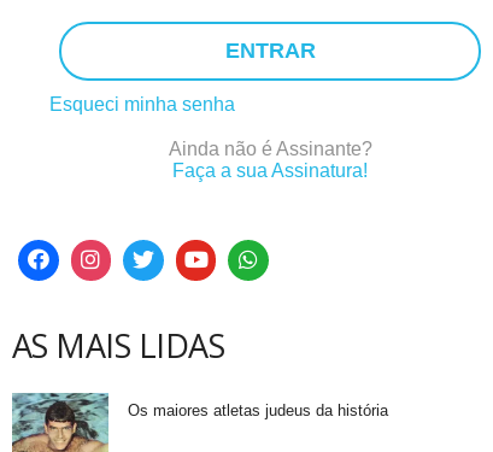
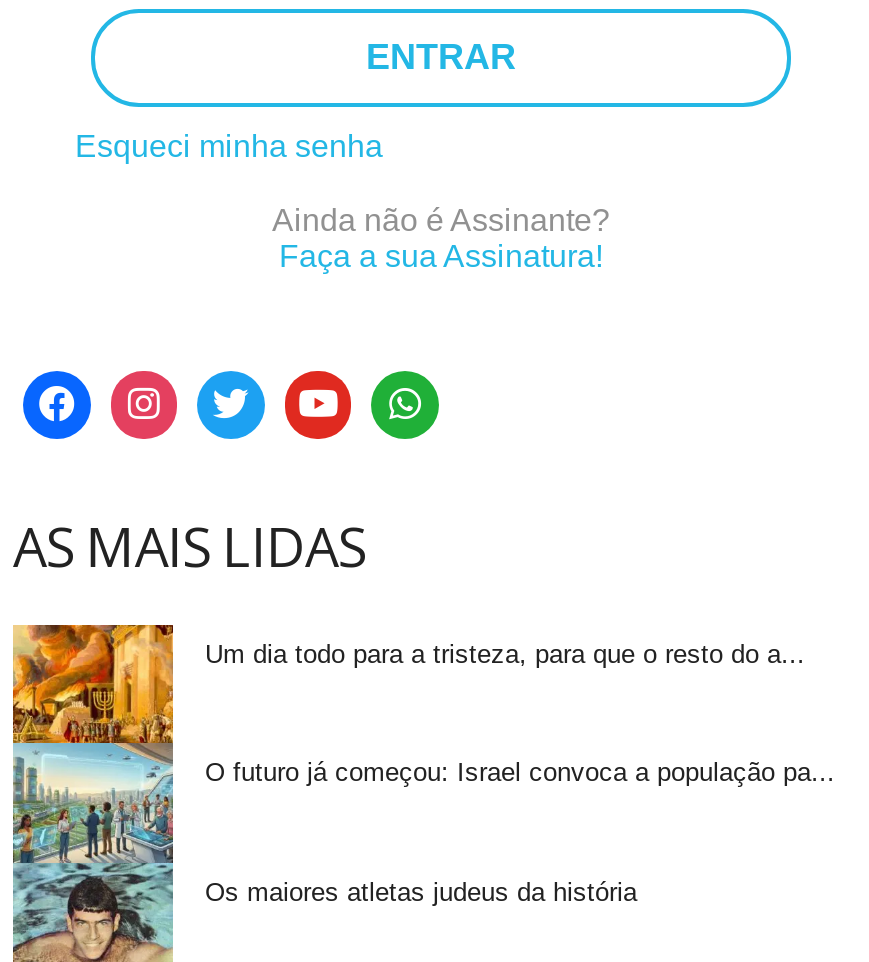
none -> [11,623,805,865] [image] | Um dia todo para a tristeza, para que o resto do a...
none -> [205,758,835,788] O futuro já começou: Israel convoca a população pa...

